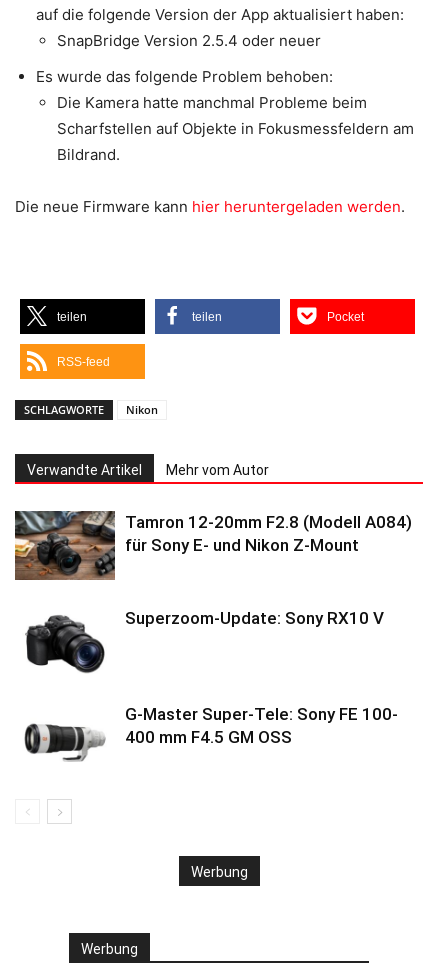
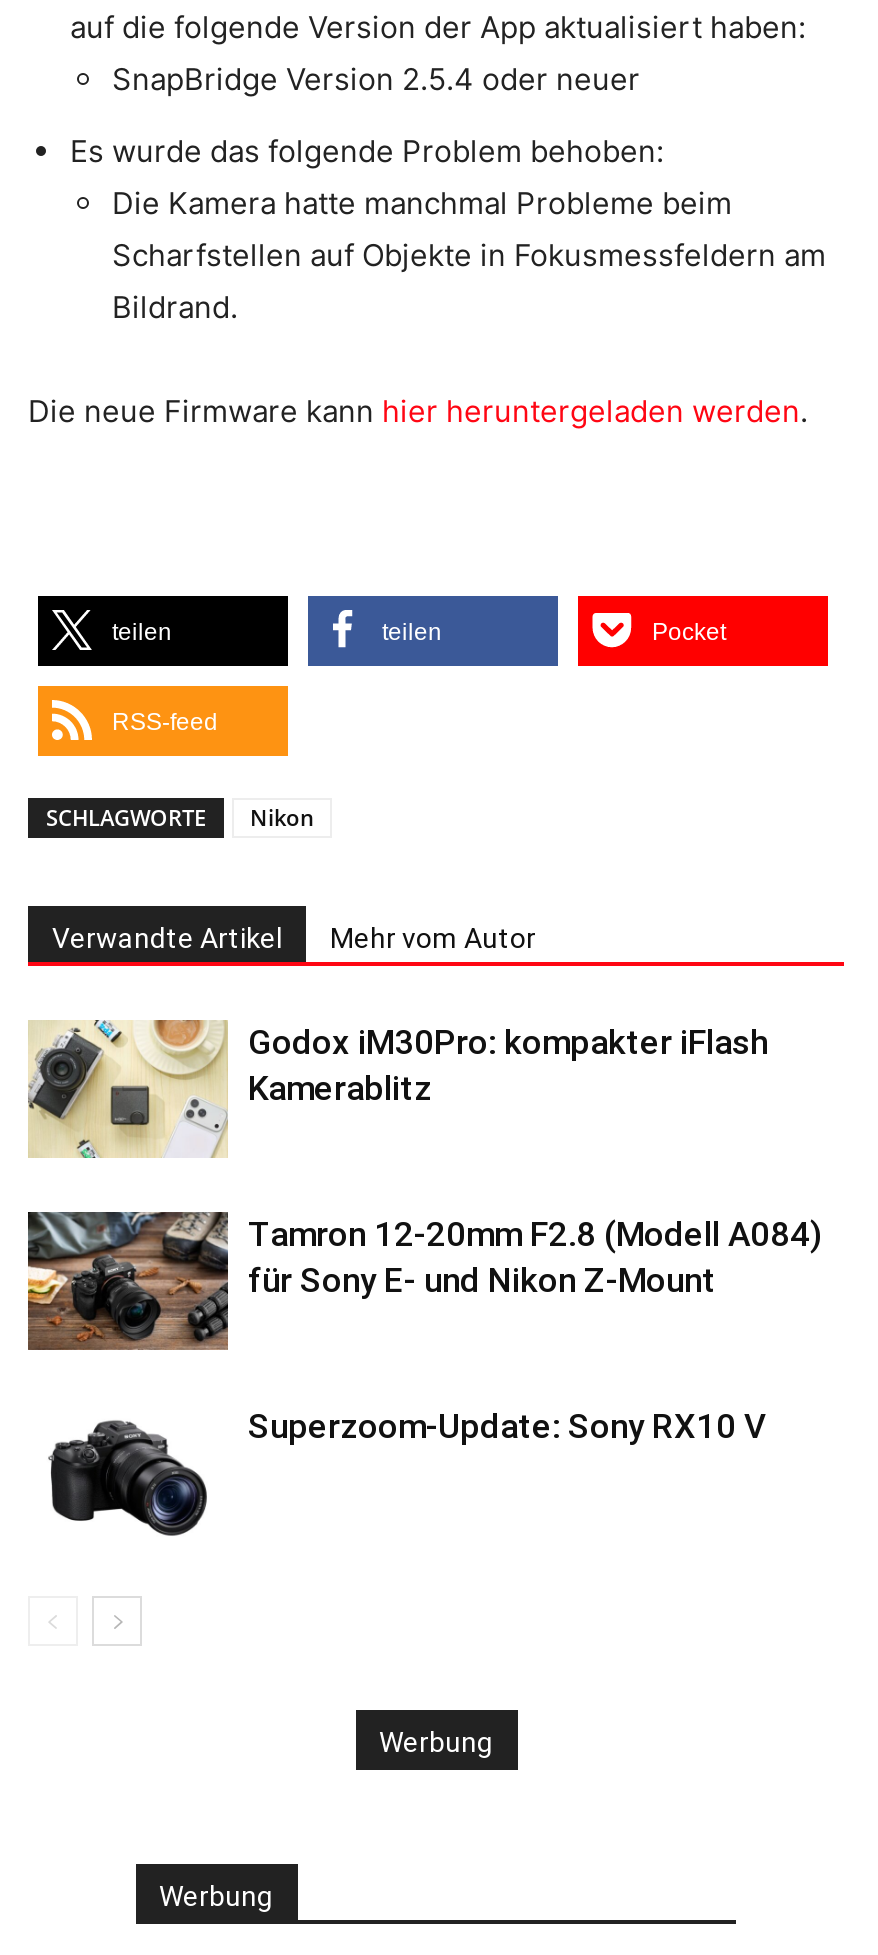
none -> [28,1018,768,1160] [image] | Godox iM30Pro: kompakter iFlash | Kamerablitz
moved [13,509,412,628] -> [24,1208,822,1446]: [image] | Tamron 12-20mm F2.8 (Modell A084) | für Sony E- und Nikon Z-Mount | Superzoom-Update: Sony RX10 V
moved [27,614,105,673] -> [52,1418,208,1536]: [image]
[24,704,398,762] [image] | G-Master Super-Tele: Sony FE 100- | 400 mm F4.5 GM OSS -> none

